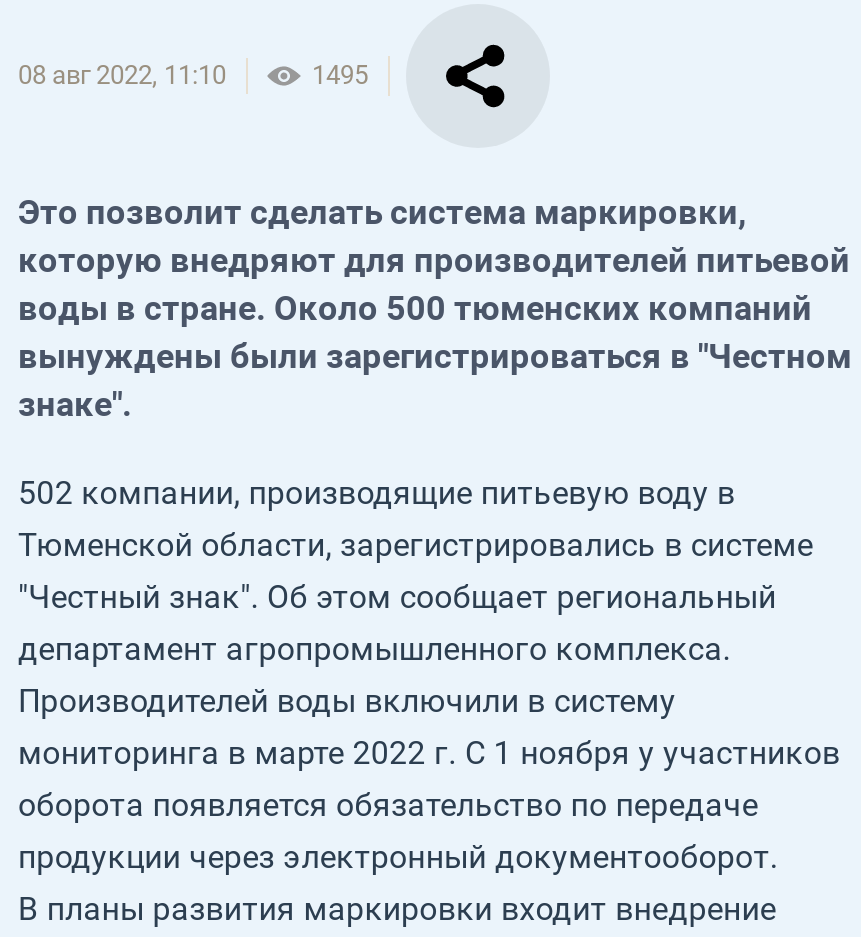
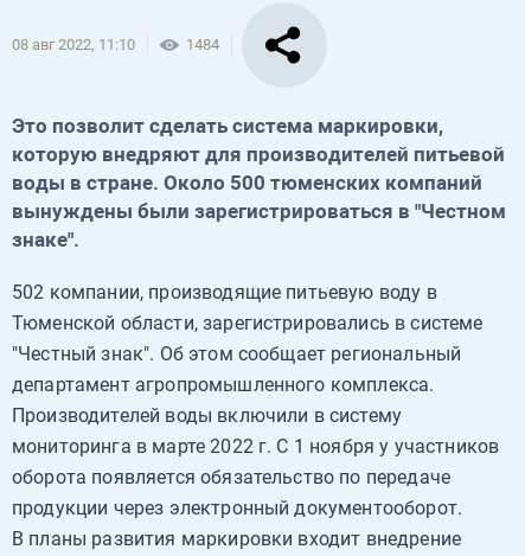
[312,60,368,90] 1495 -> [186,36,219,53] 1484

